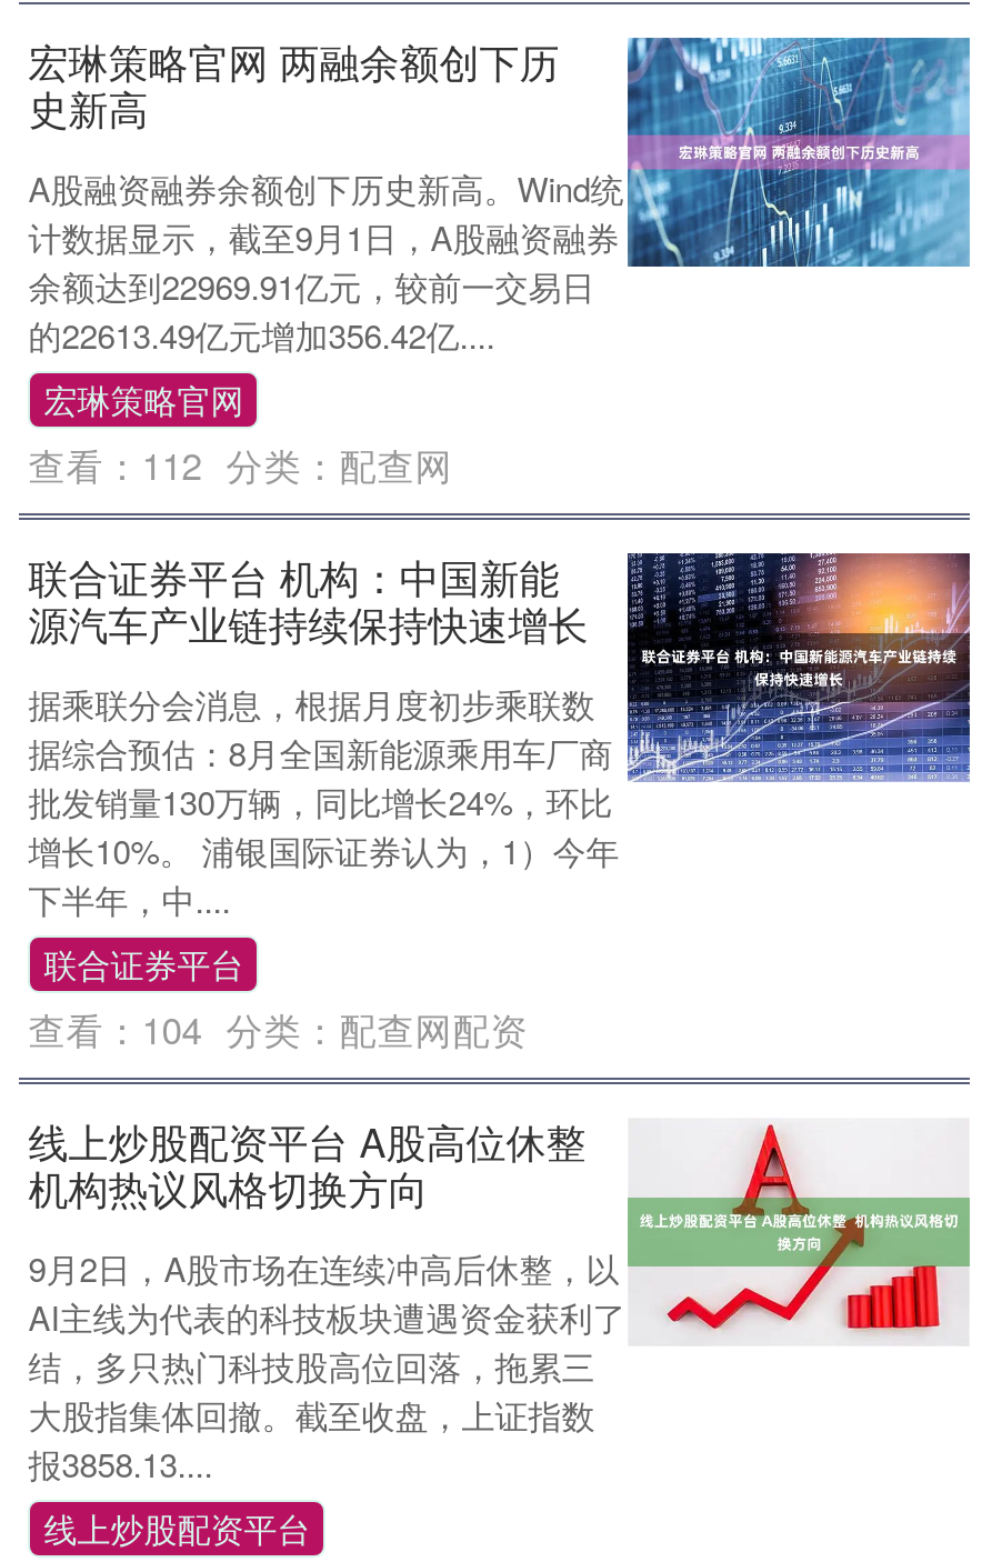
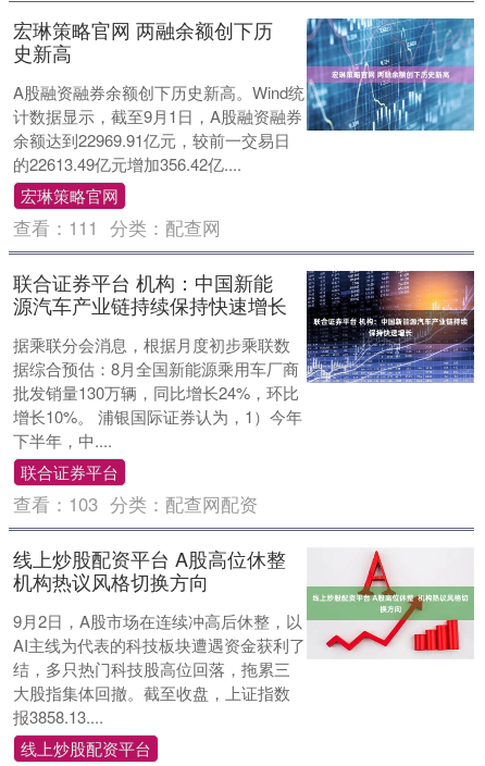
[28,438,453,492] 查看：112 分类：配查网 -> [13,215,221,241] 查看：111 分类：配查网
[28,1003,528,1056] 查看：104 分类：配查网配资 -> [13,491,258,517] 查看：103 分类：配查网配资

